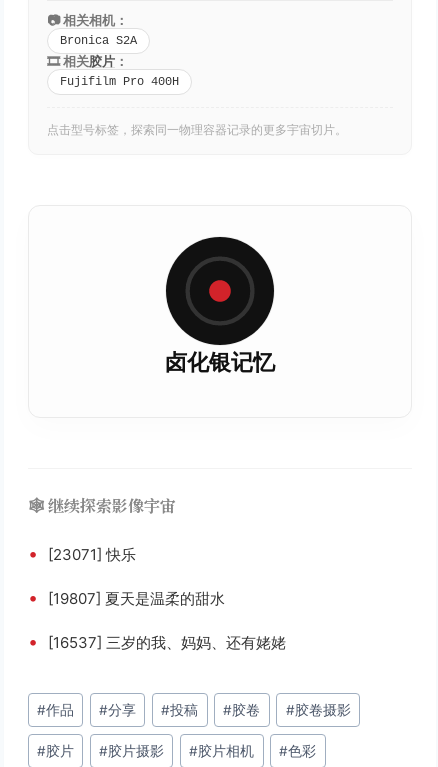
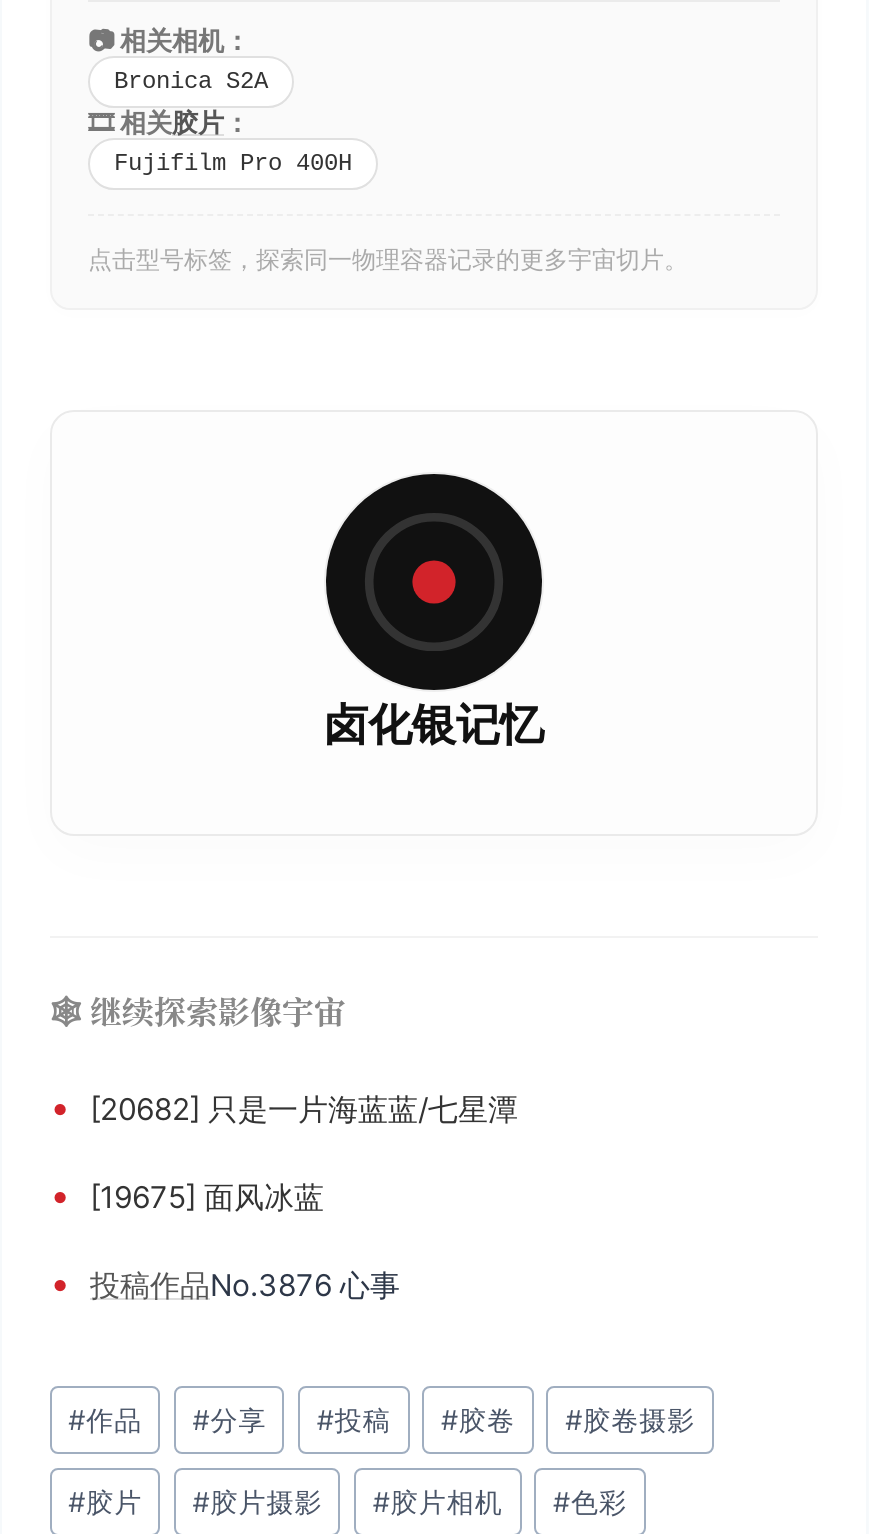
[28,543,136,564] • [23071] 快乐 -> [50,1085,518,1127] • [20682] 只是一片海蓝蓝/七星潭
[28,587,225,608] • [19807] 夏天是温柔的甜水 -> [50,1173,324,1215] • [19675] 面风冰蓝
[28,631,286,652] • [16537] 三岁的我、妈妈、还有姥姥 -> [50,1261,400,1303] • 投稿作品No.3876 心事

